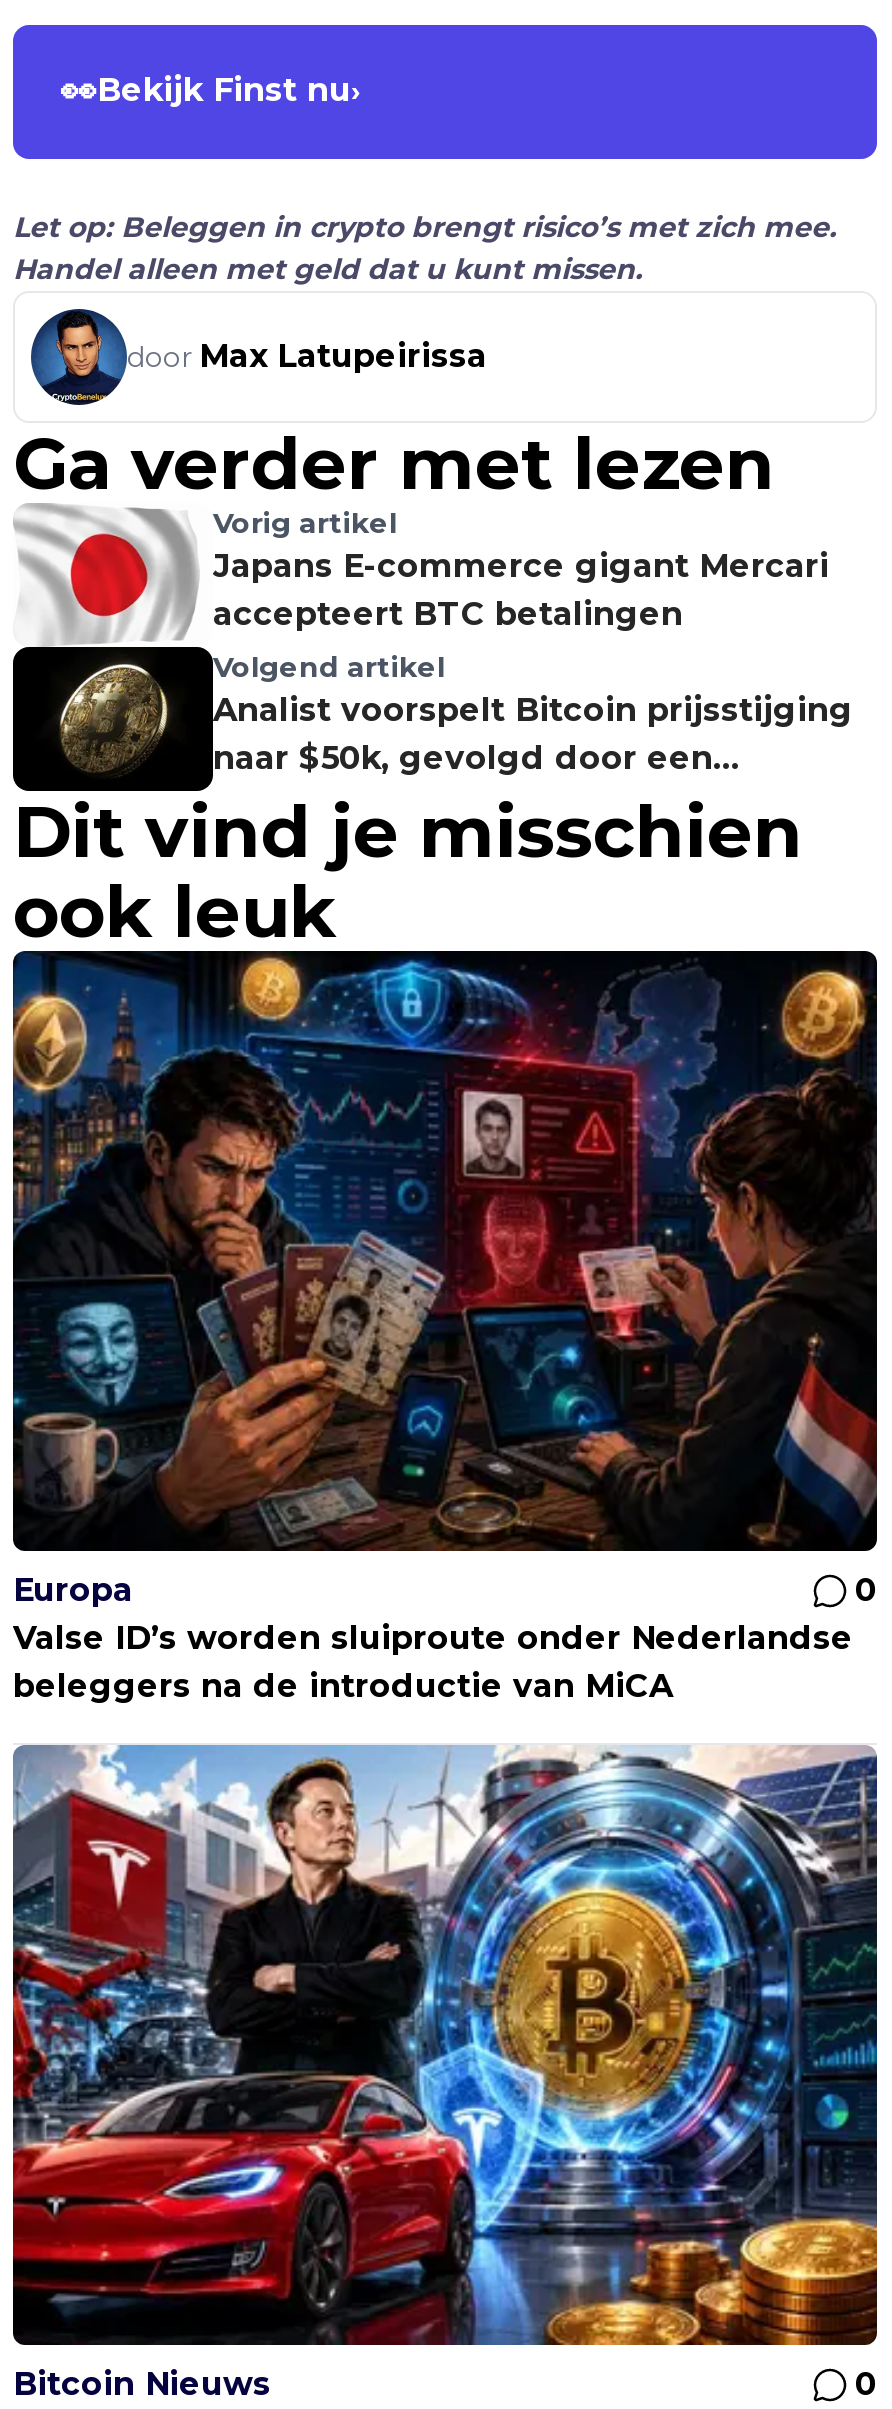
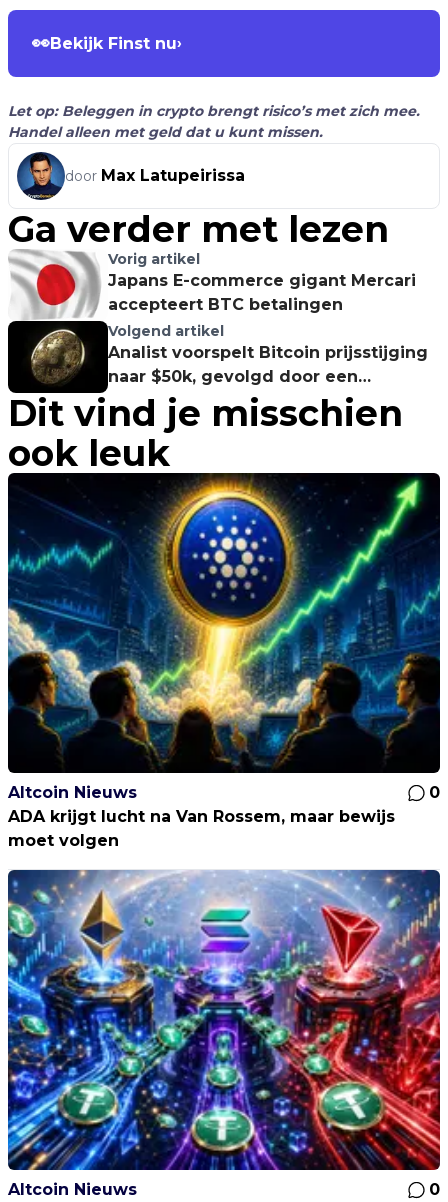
[11,951,879,1609] [image] | Europa -> [7,473,441,802] [image] | Altcoin Nieuws
[13,1619,853,1705] Valse ID’s worden sluiproute onder Nederlandse | beleggers na de introductie van MiCA -> [8,807,395,850] ADA krijgt lucht na Van Rossem, maar bewijs | moet volgen
[11,1745,879,2403] [image] | Bitcoin Nieuws -> [7,869,441,1199] [image] | Altcoin Nieuws

